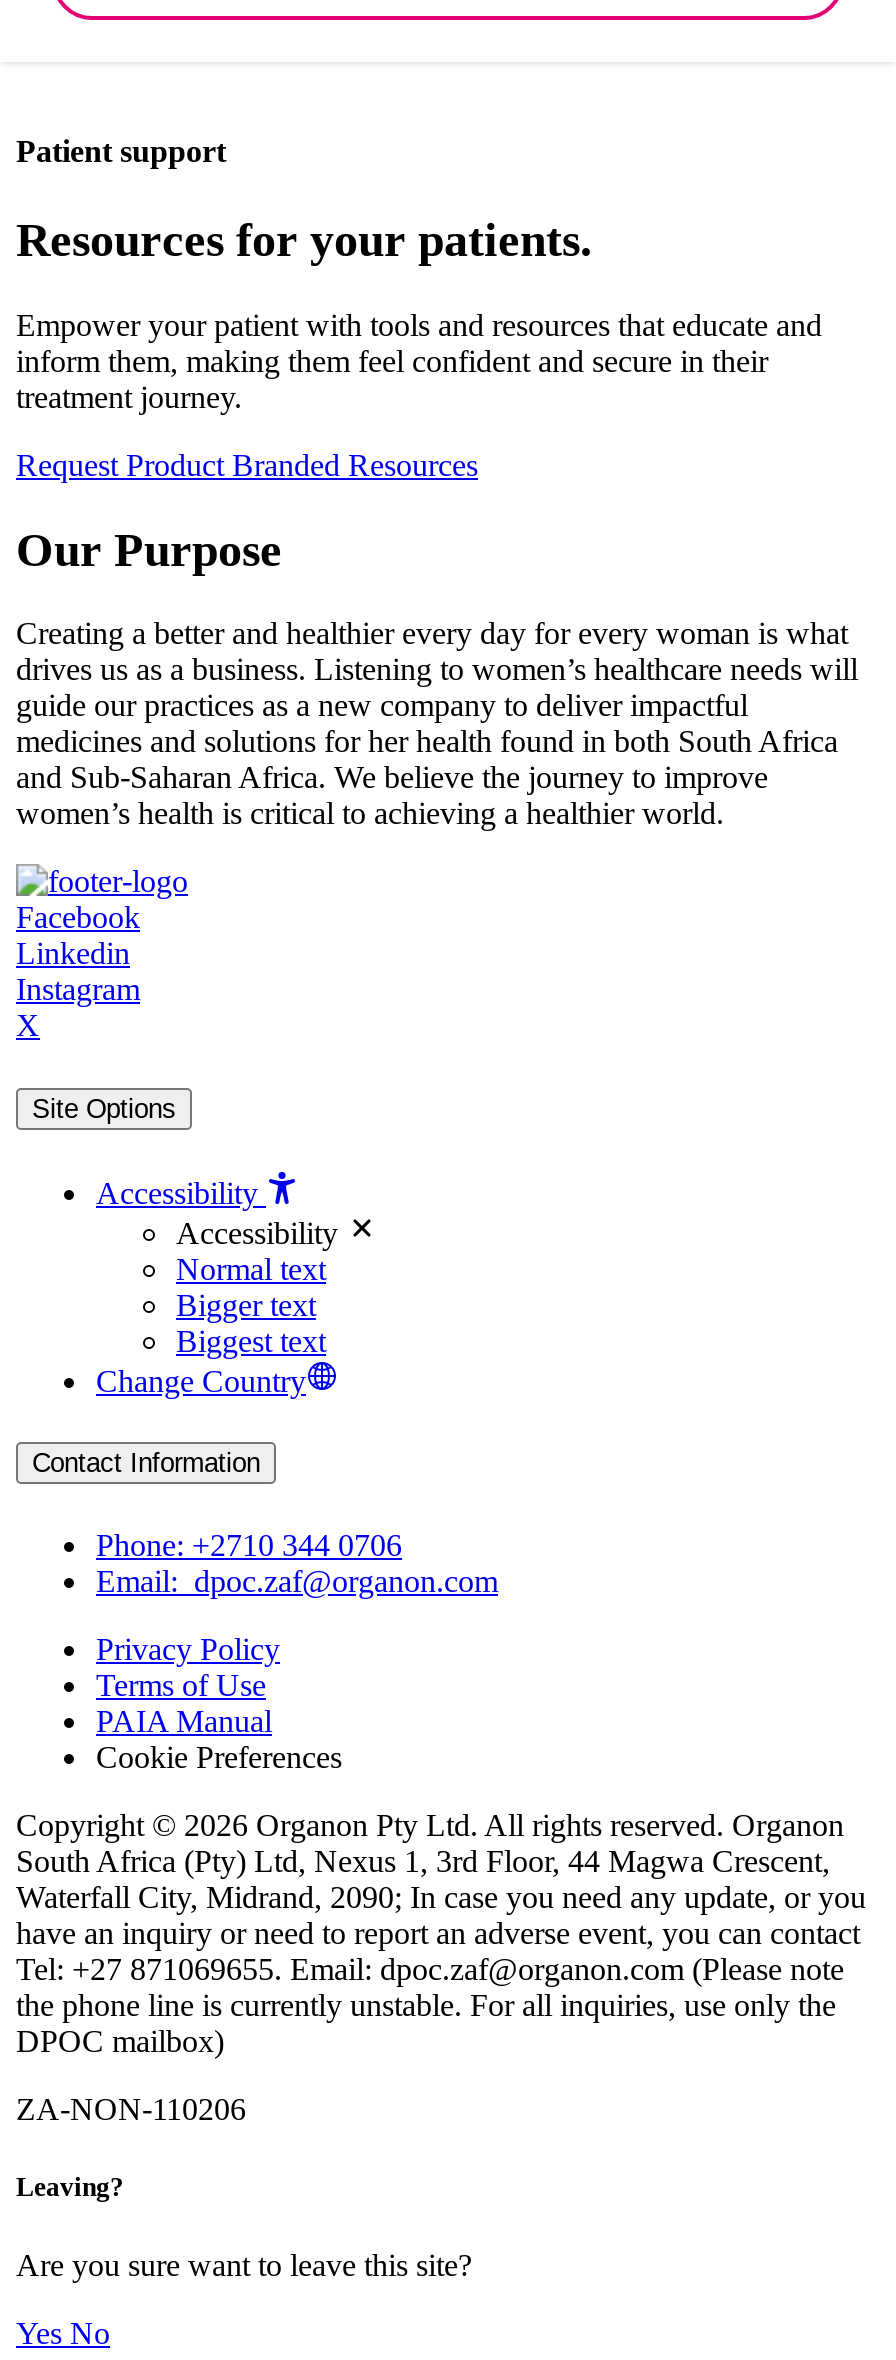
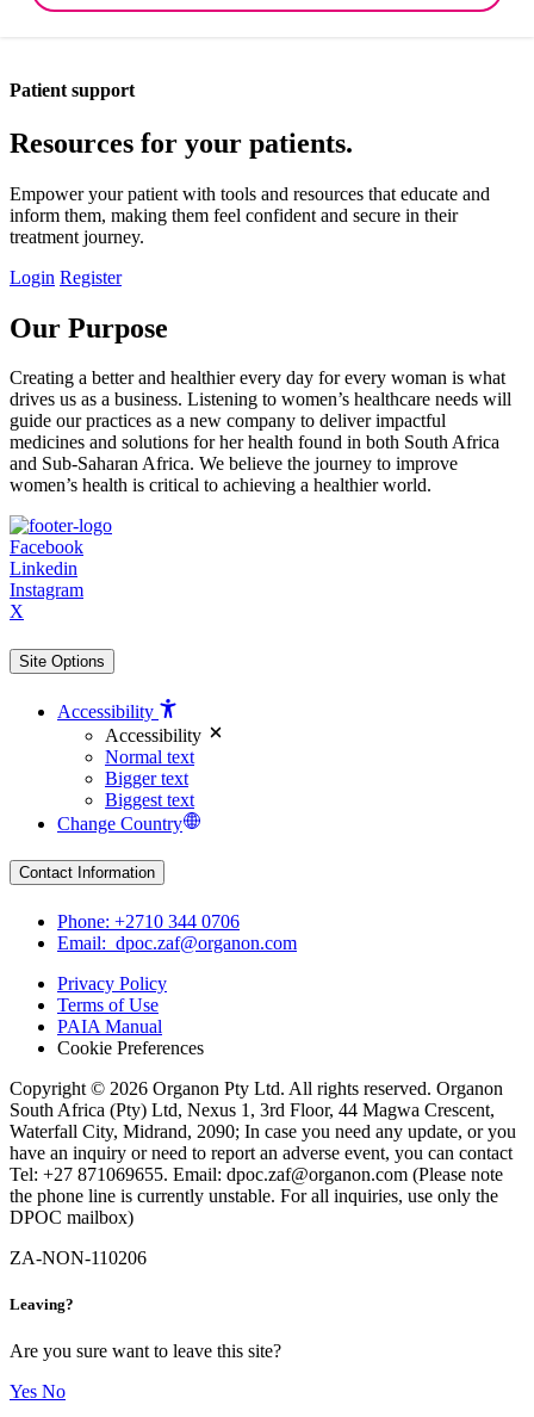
[16,447,478,481] Request Product Branded Resources -> [10,267,122,287] Login Register

